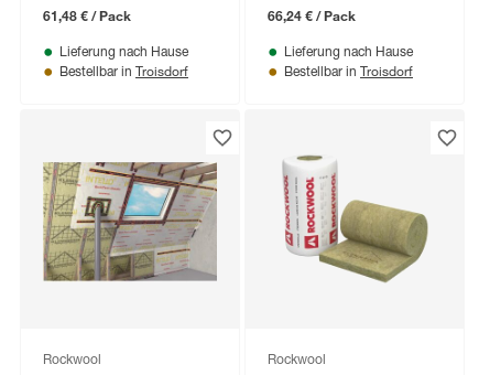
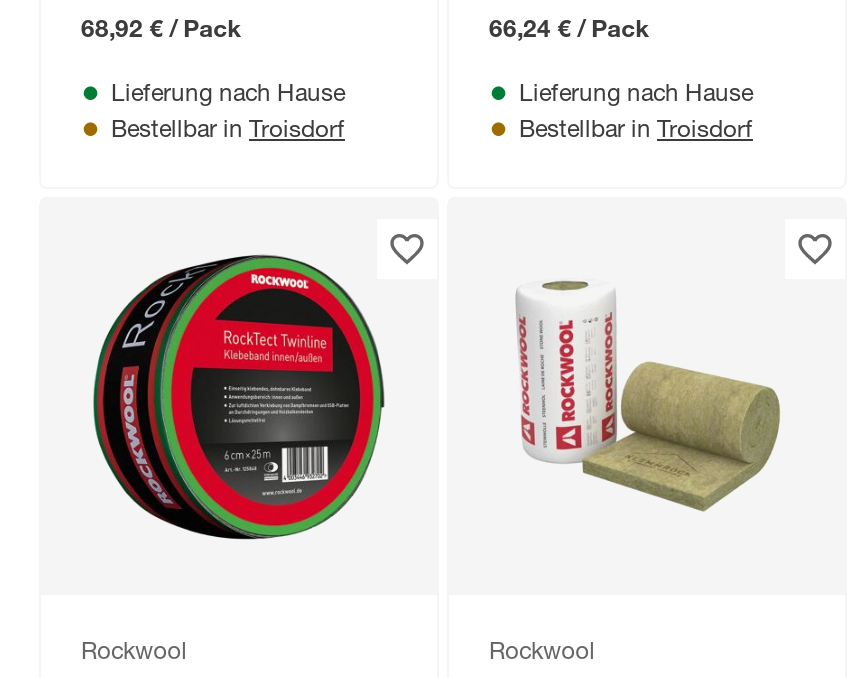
[43,7,131,24] 61,48 € / Pack -> [81,11,241,43] 68,92 € / Pack
[42,141,218,298] [image] -> [83,253,397,541] [image]

